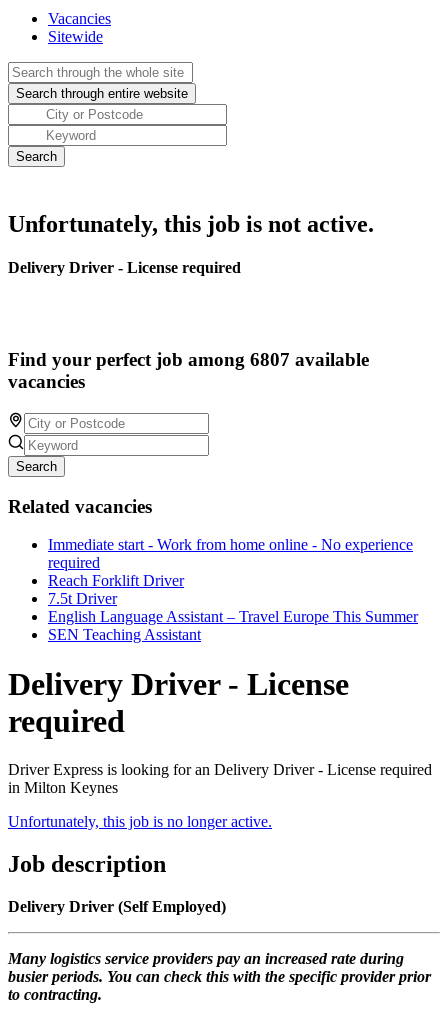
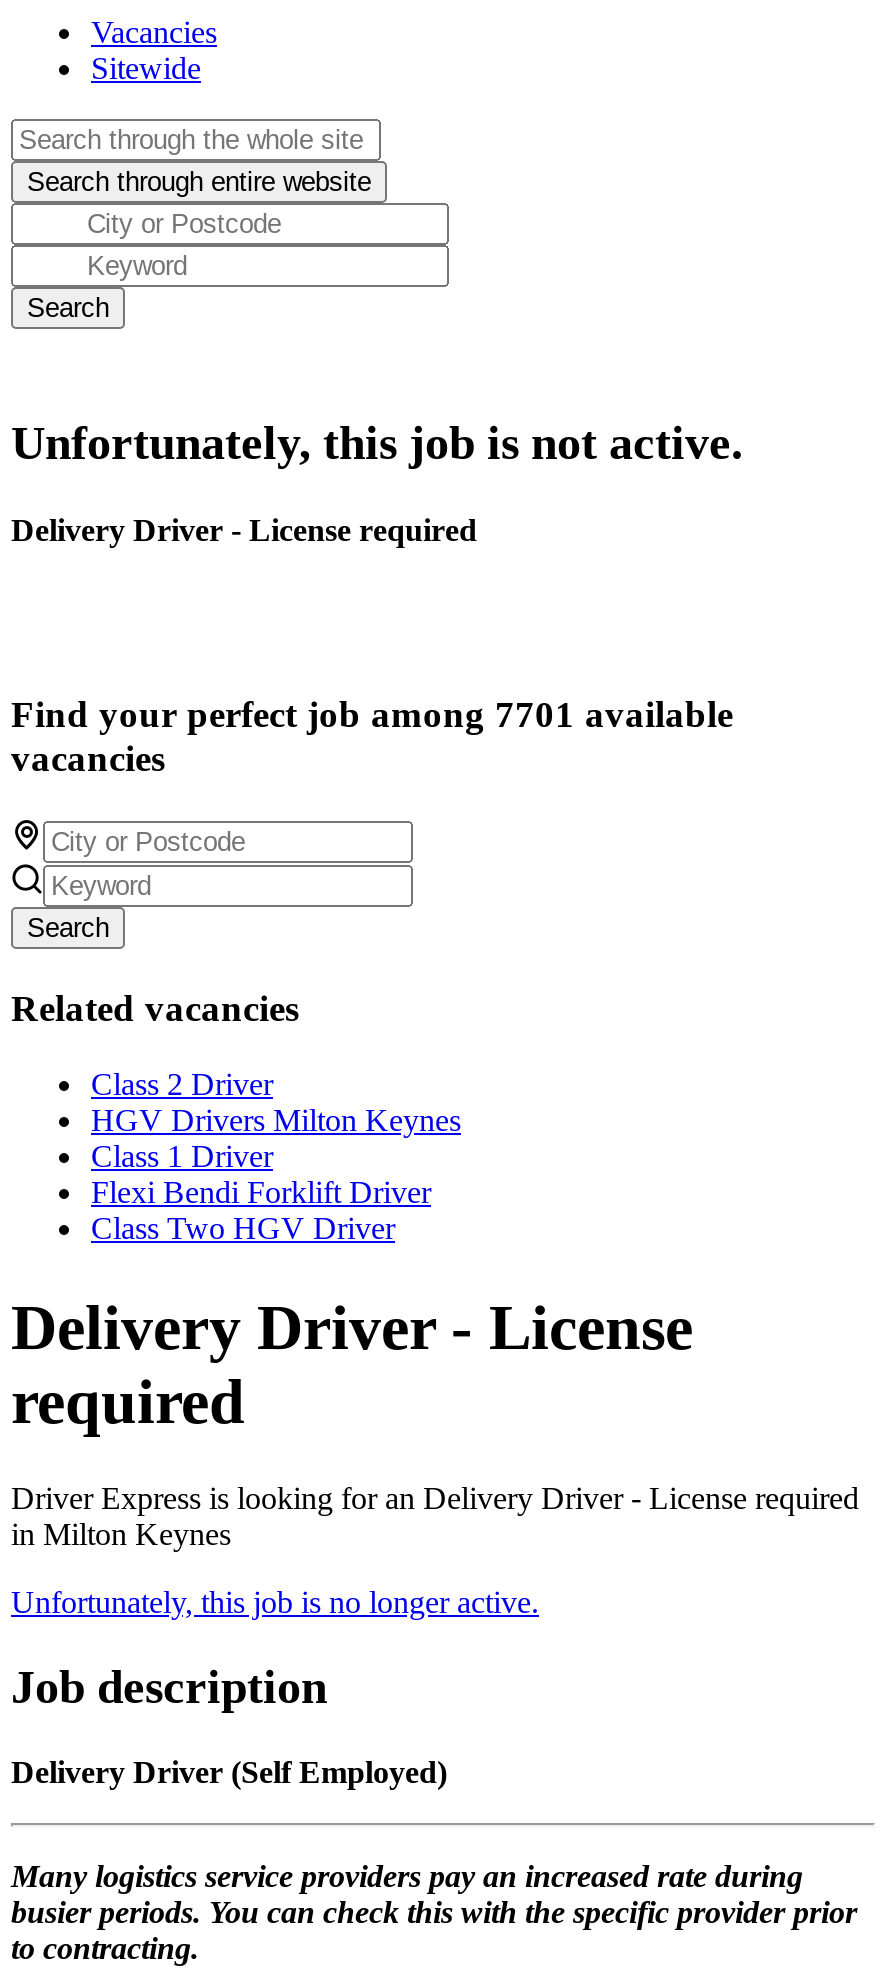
[8,349,369,370] Find your perfect job among 6807 available -> [11,693,733,735] Find your perfect job among 7701 available
[48,536,418,643] Immediate start - Work from home online - No experience | required | Reach Forklift Driver | 7.5t Driver | English Language Assistant – Travel Europe This Summer | SEN Teaching Assistant -> [91,1068,461,1246] Class 2 Driver | HGV Drivers Milton Keynes | Class 1 Driver | Flexi Bendi Forklift Driver | Class Two HGV Driver

